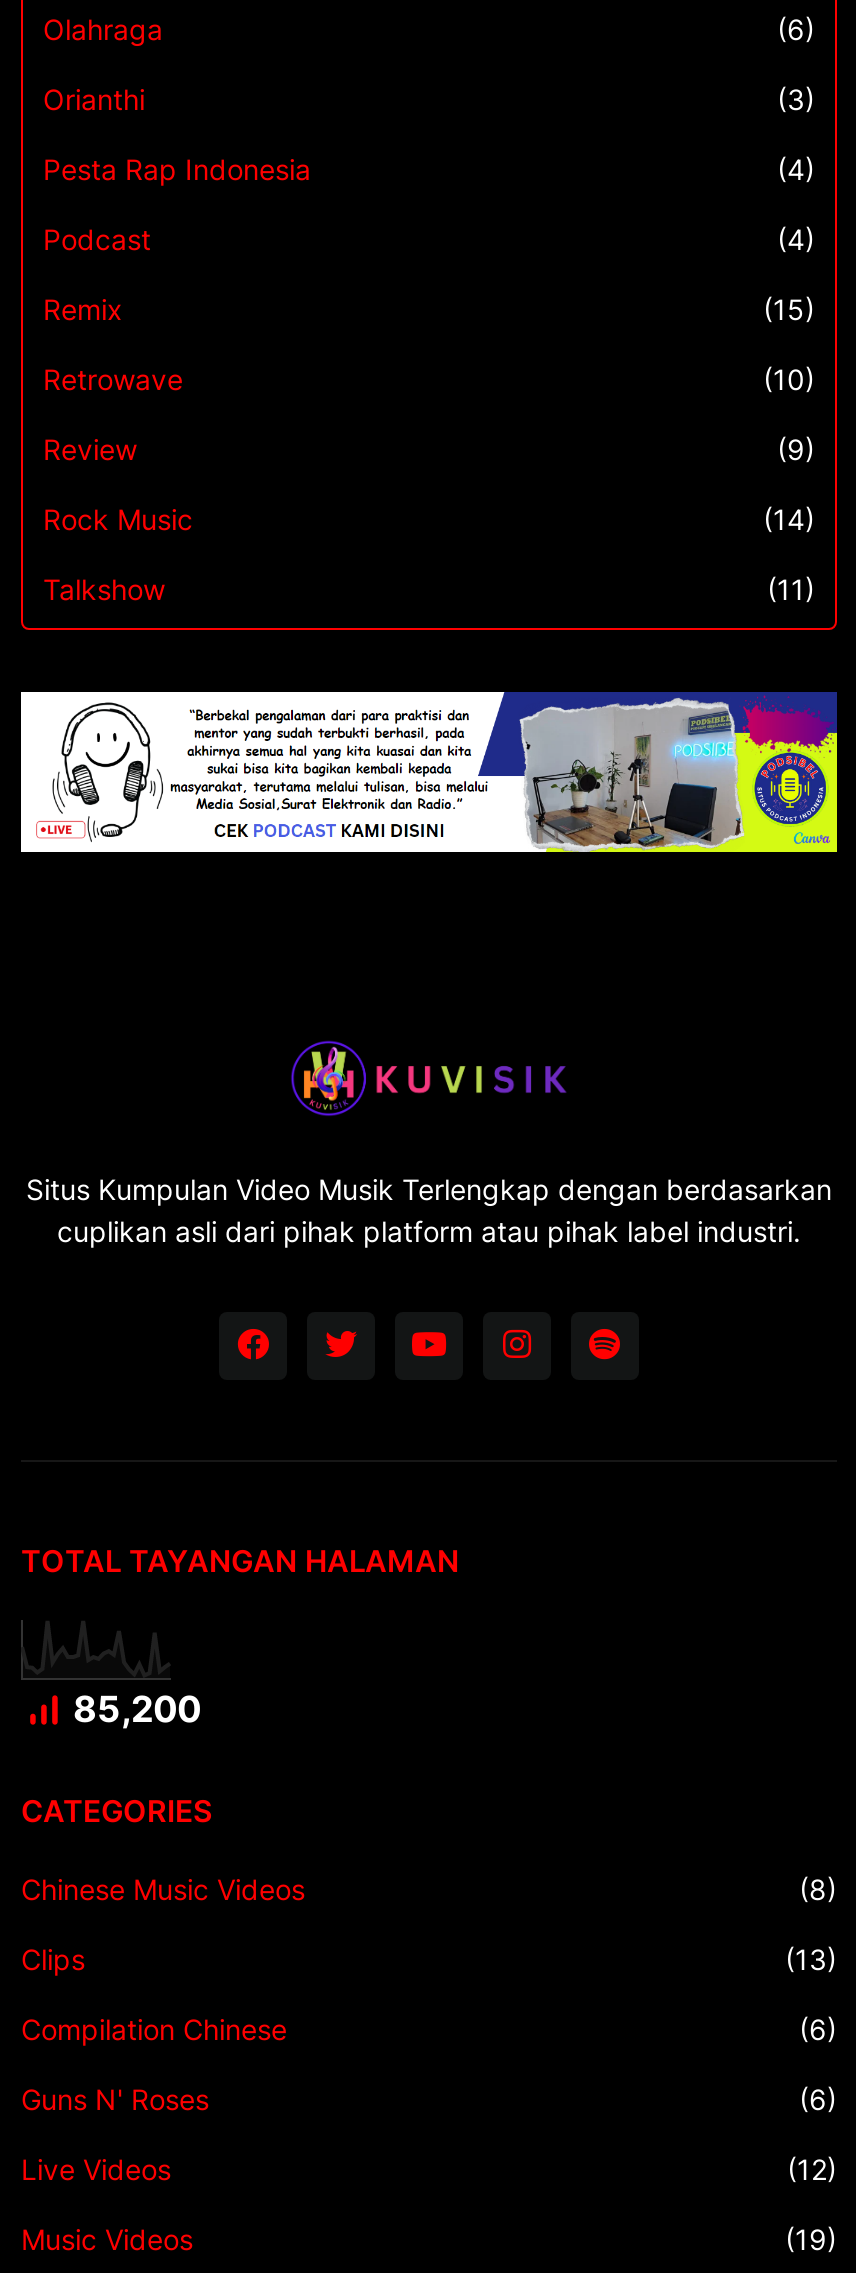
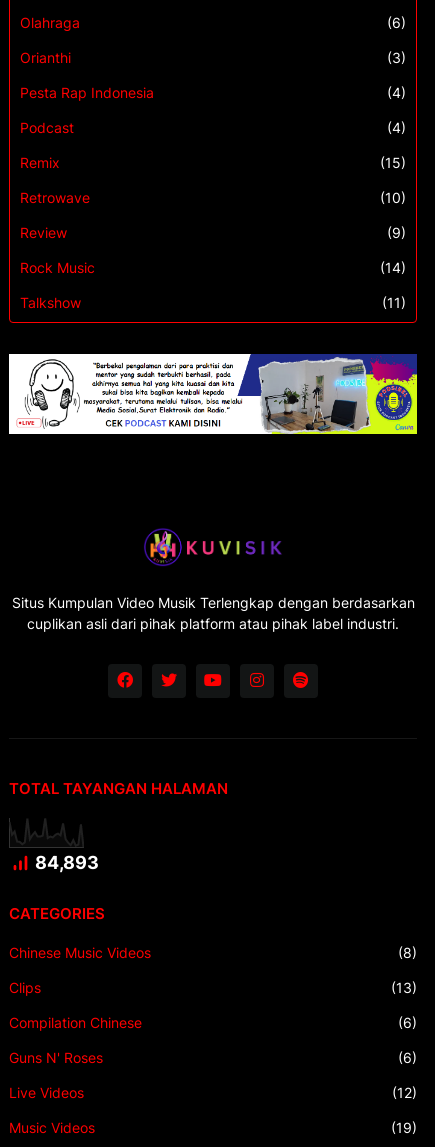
[73,1688,201,1730] 85,200 -> [35,852,99,873] 84,893

